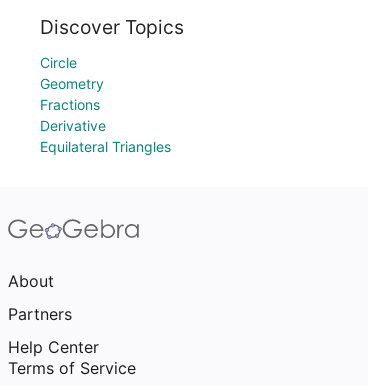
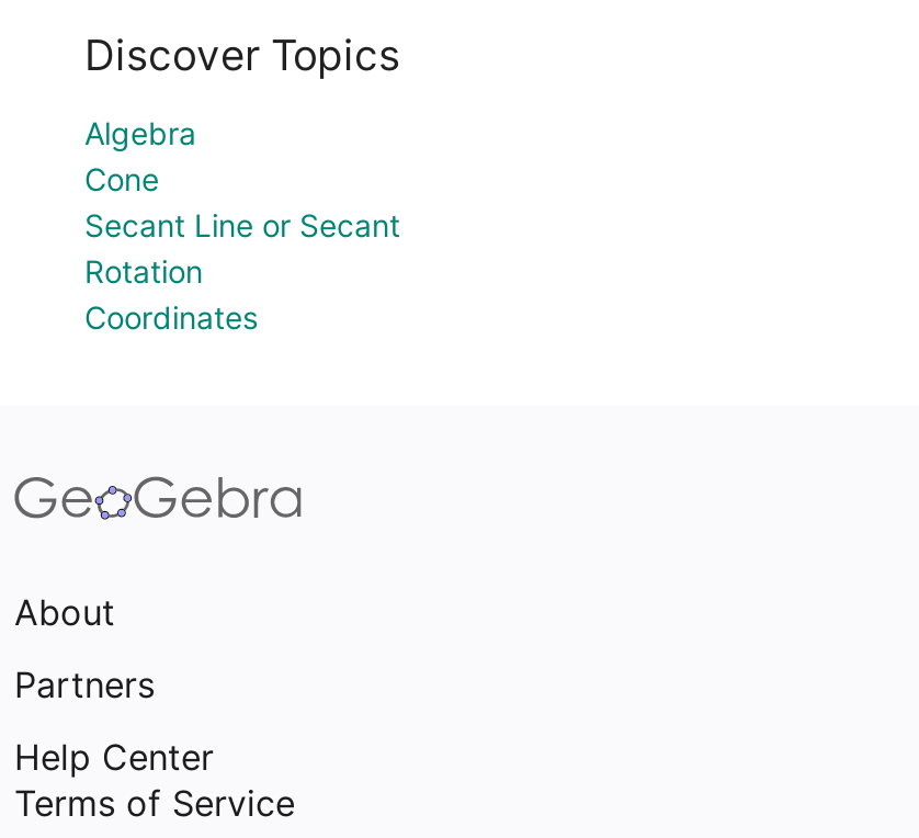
[40,54,171,155] Circle | Geometry | Fractions | Derivative | Equilateral Triangles -> [84,114,400,336] Algebra | Cone | Secant Line or Secant | Rotation | Coordinates

